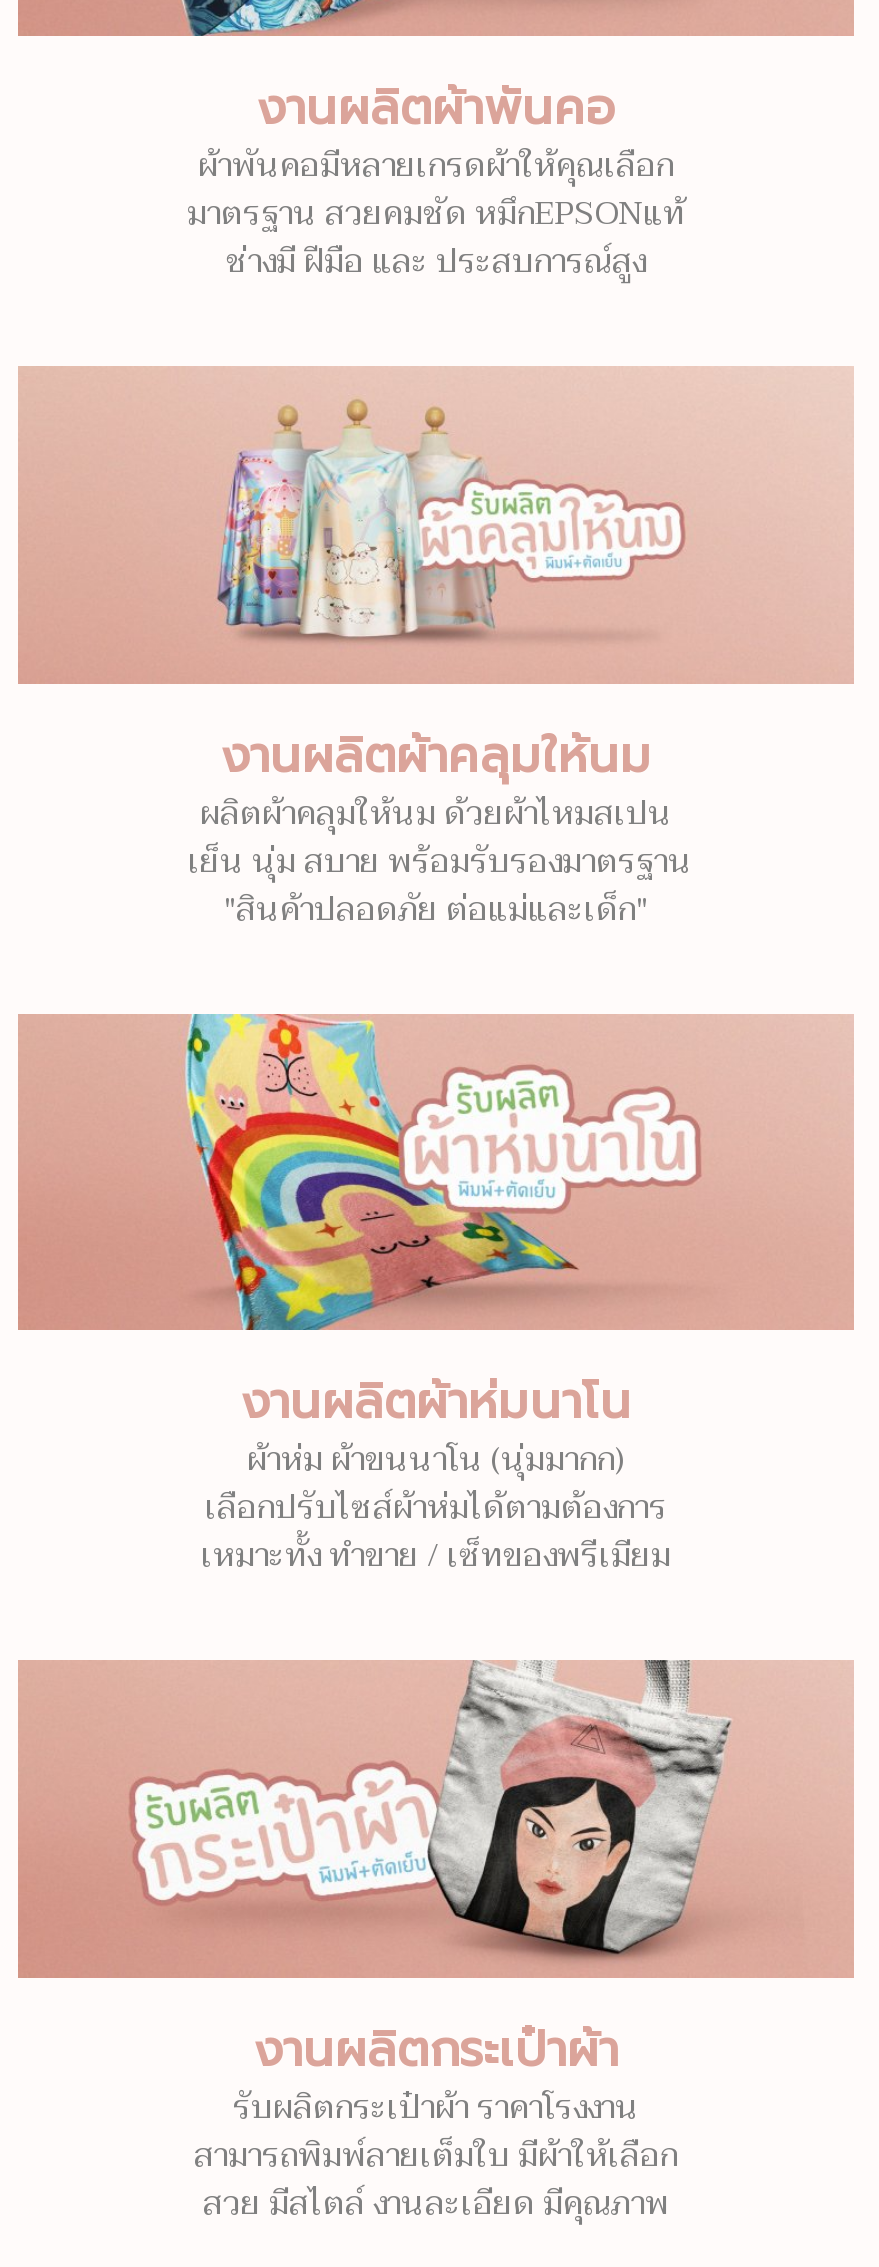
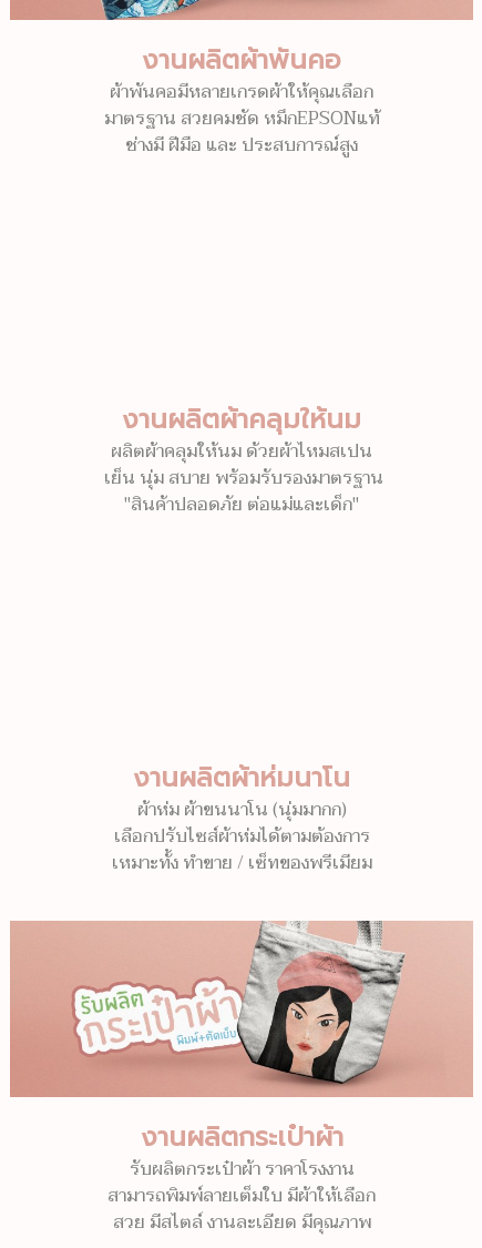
[16,366,854,686] [image] -> none
[16,1012,856,1332] [image] -> none

